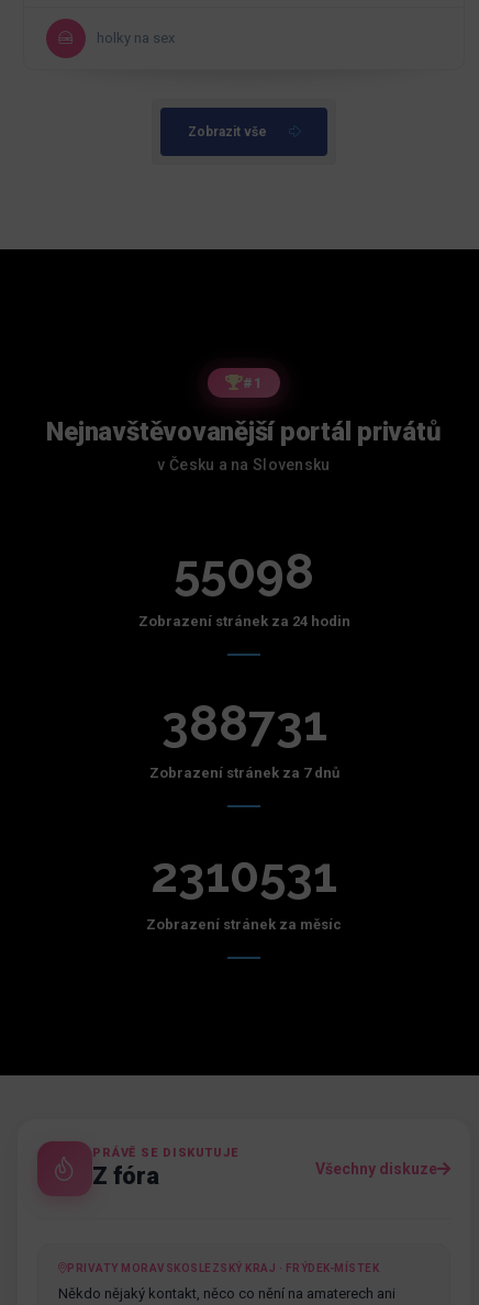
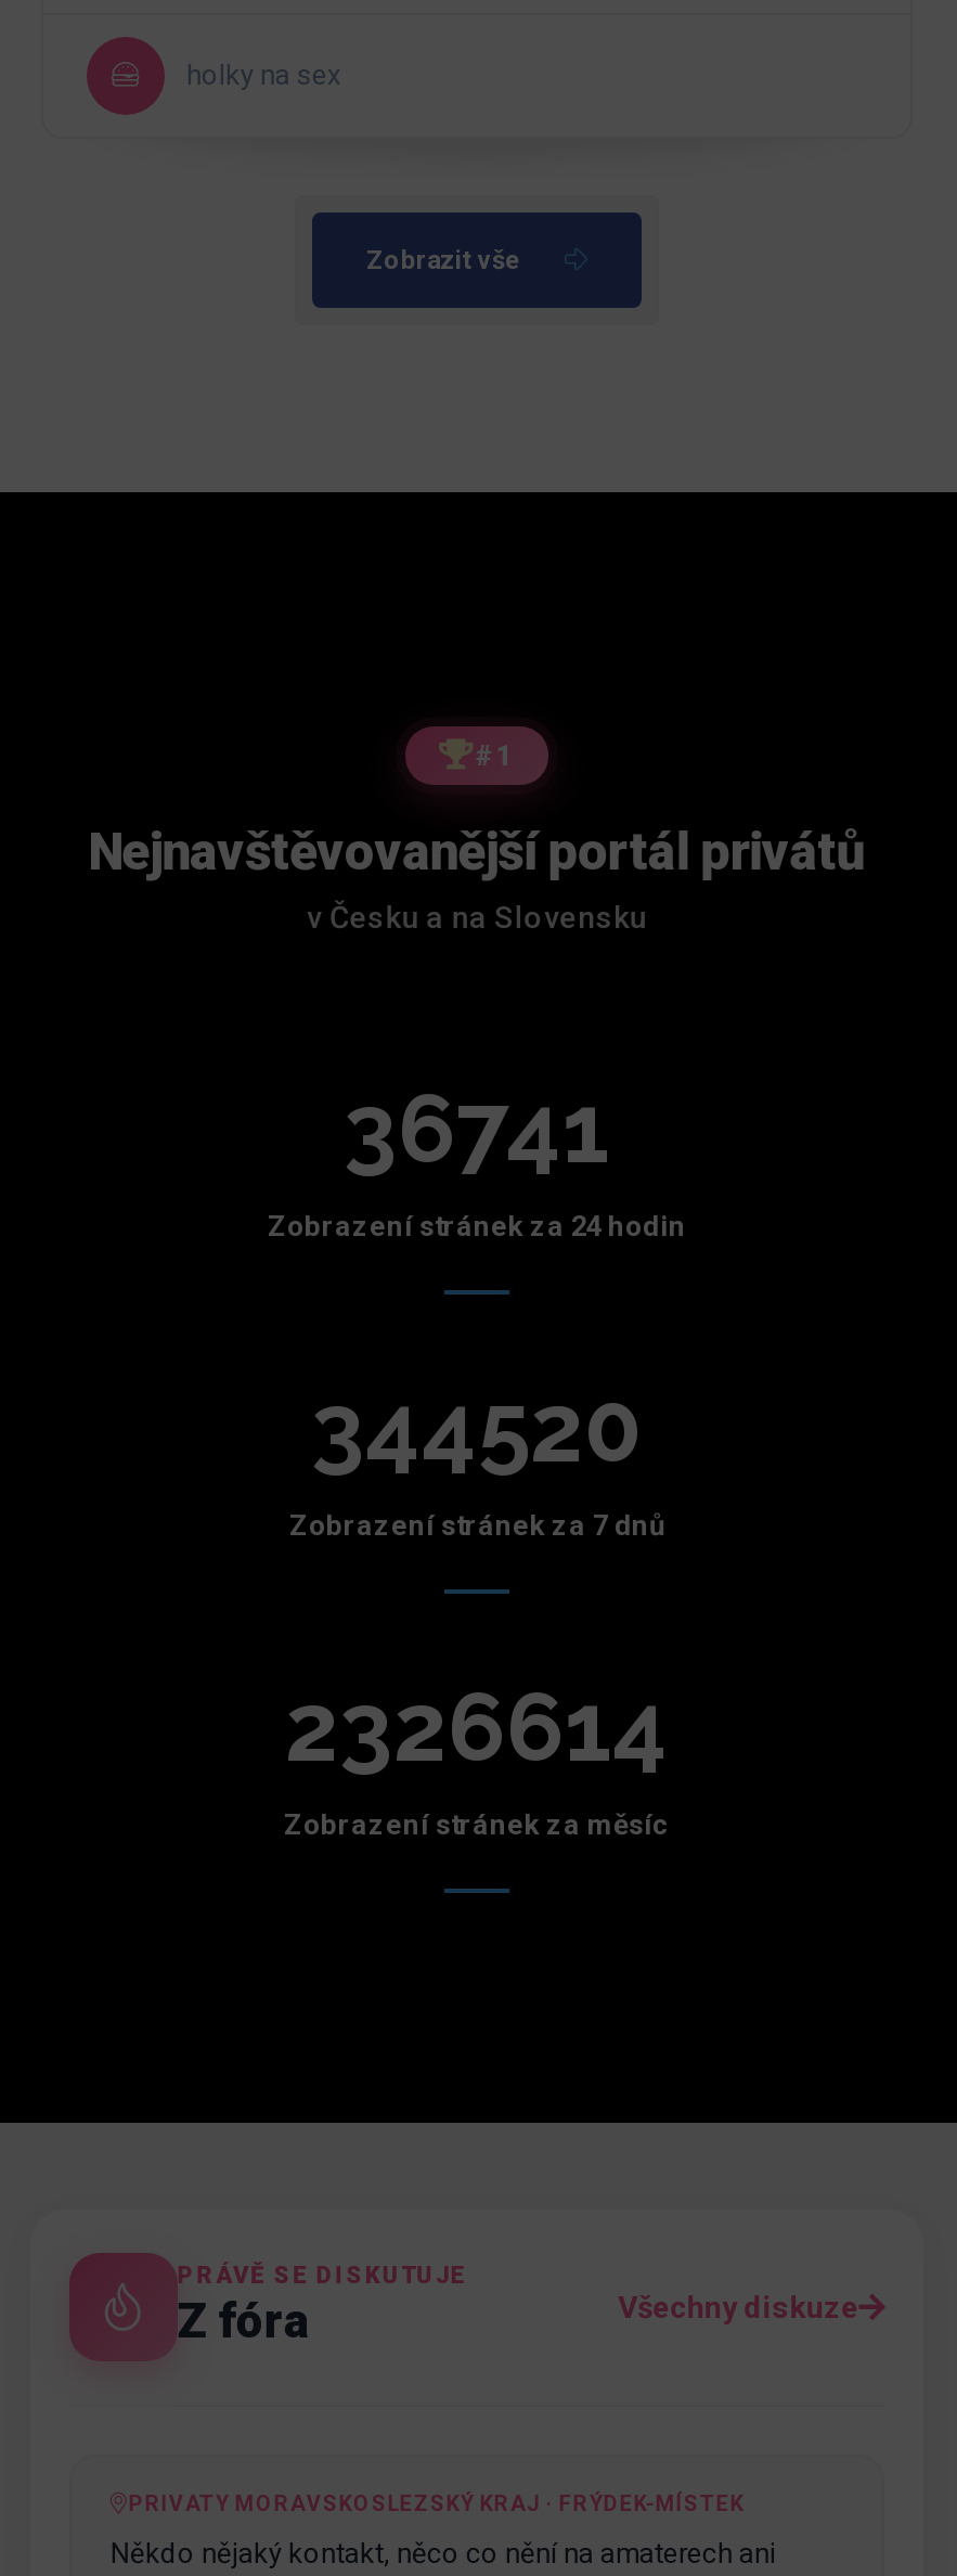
[174,544,314,600] 55098 -> [344,1073,610,1183] 36741
[161,695,327,751] 388731 -> [311,1372,643,1483] 344520
[151,847,337,903] 2310531 -> [285,1671,669,1782] 2326614

